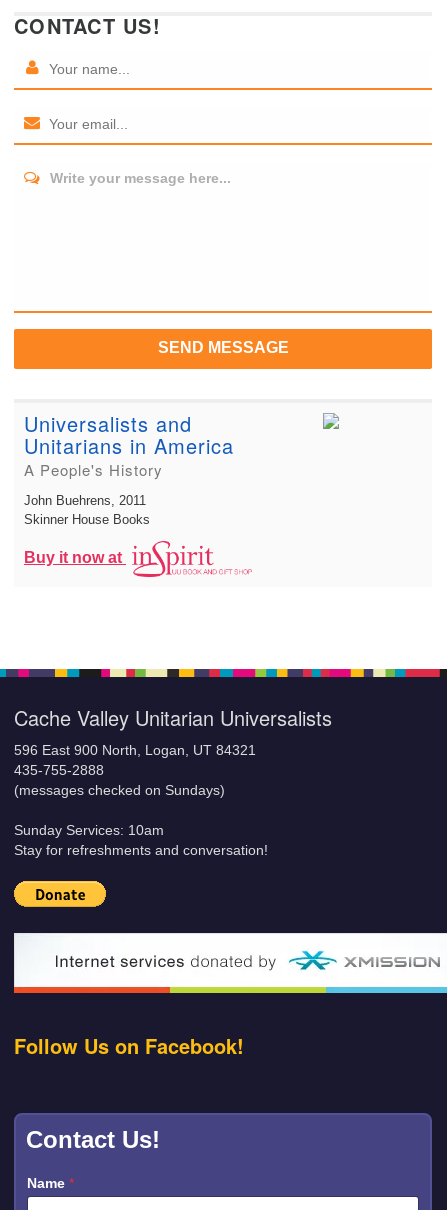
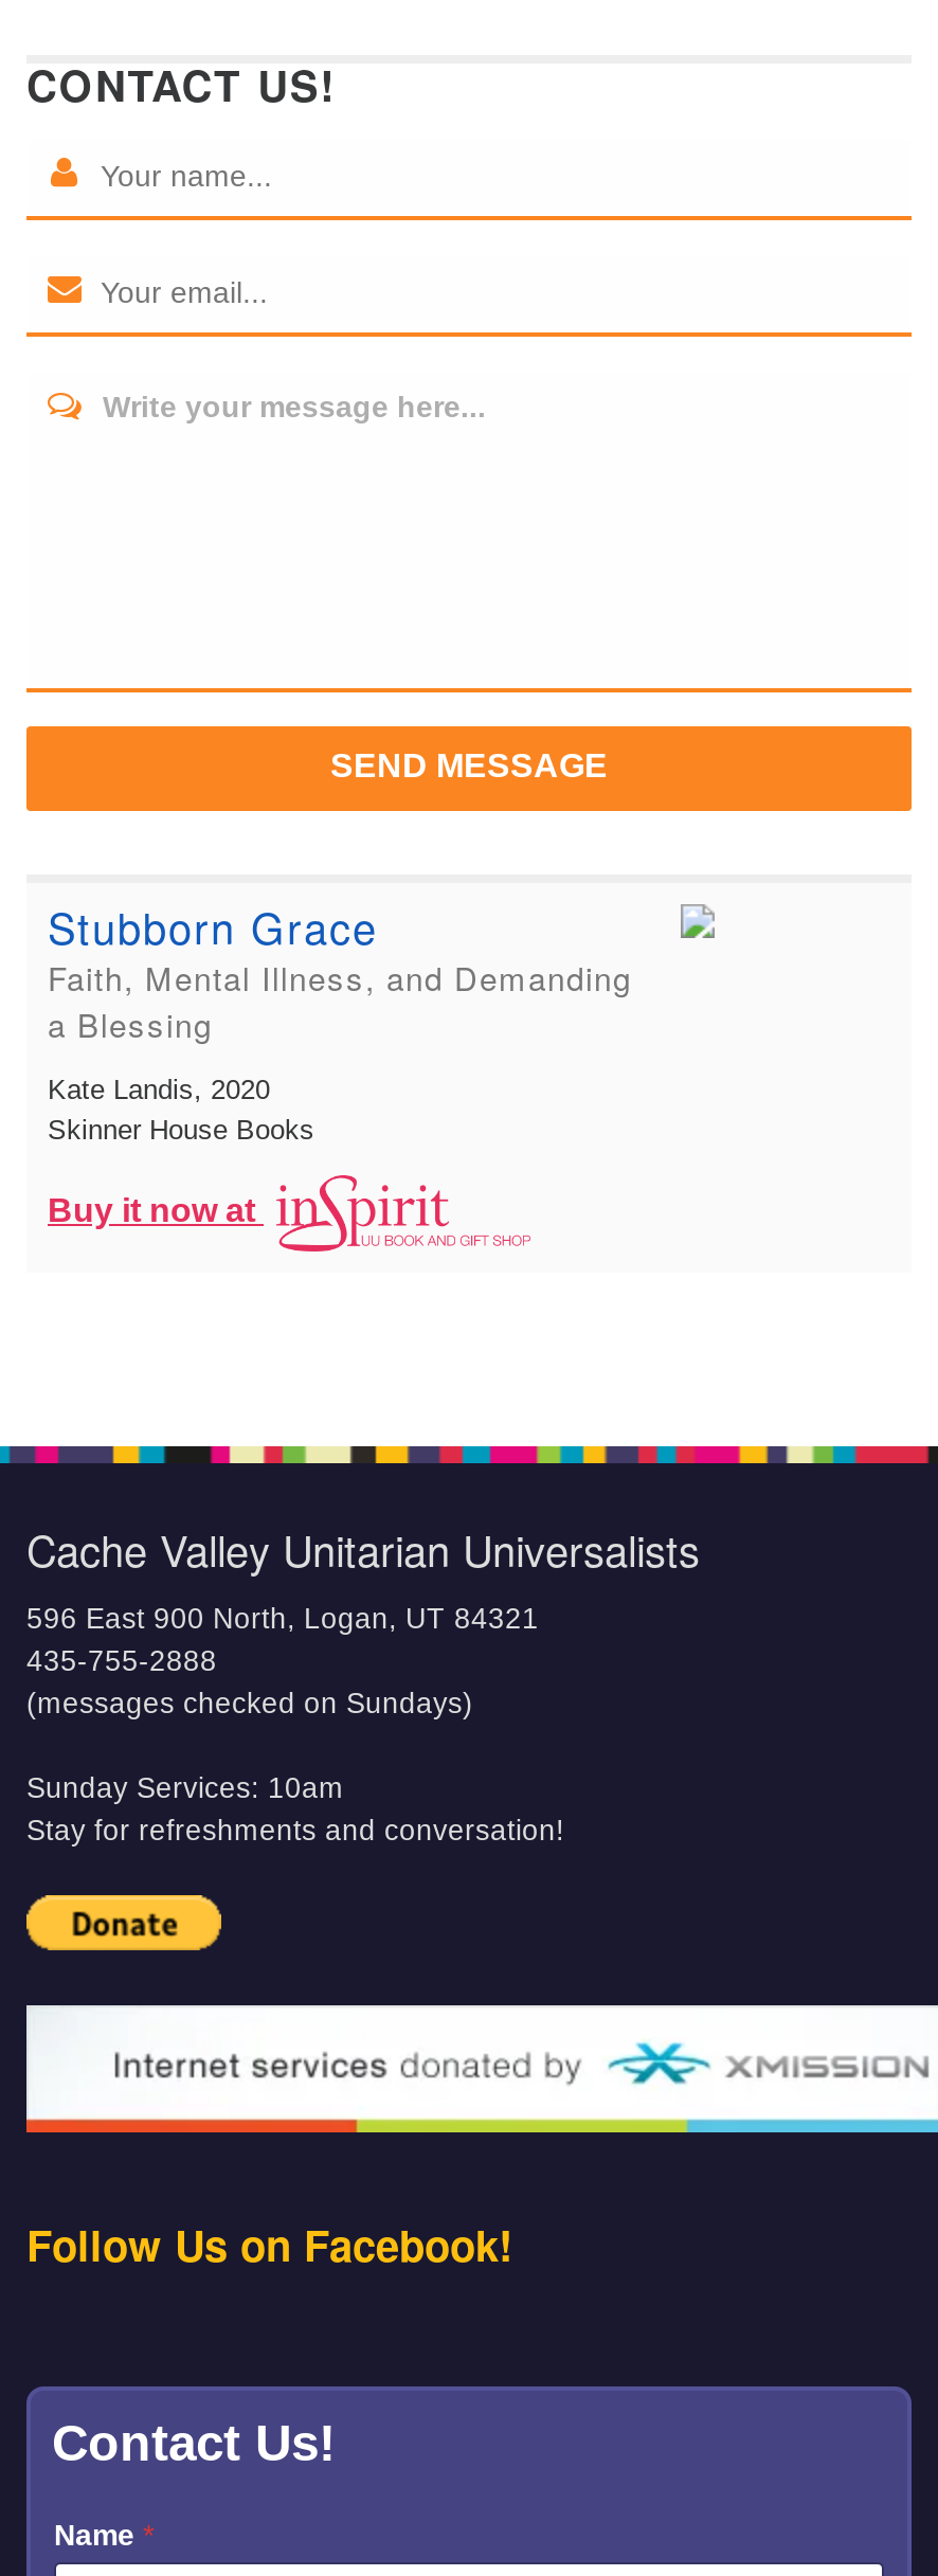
[24,409,234,480] Universalists and | Unitarians in America | A People's History -> [48,895,632,1045] Stubborn Grace | Faith, Mental Illness, and Demanding | a Blessing
[24,493,146,508] John Buehrens, 2011 -> [48,1073,270,1105] Kate Landis, 2020

